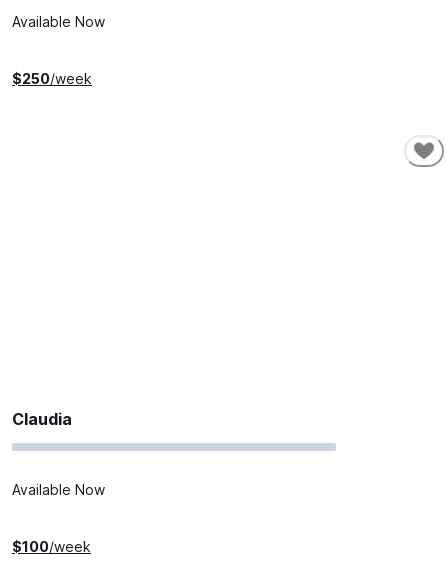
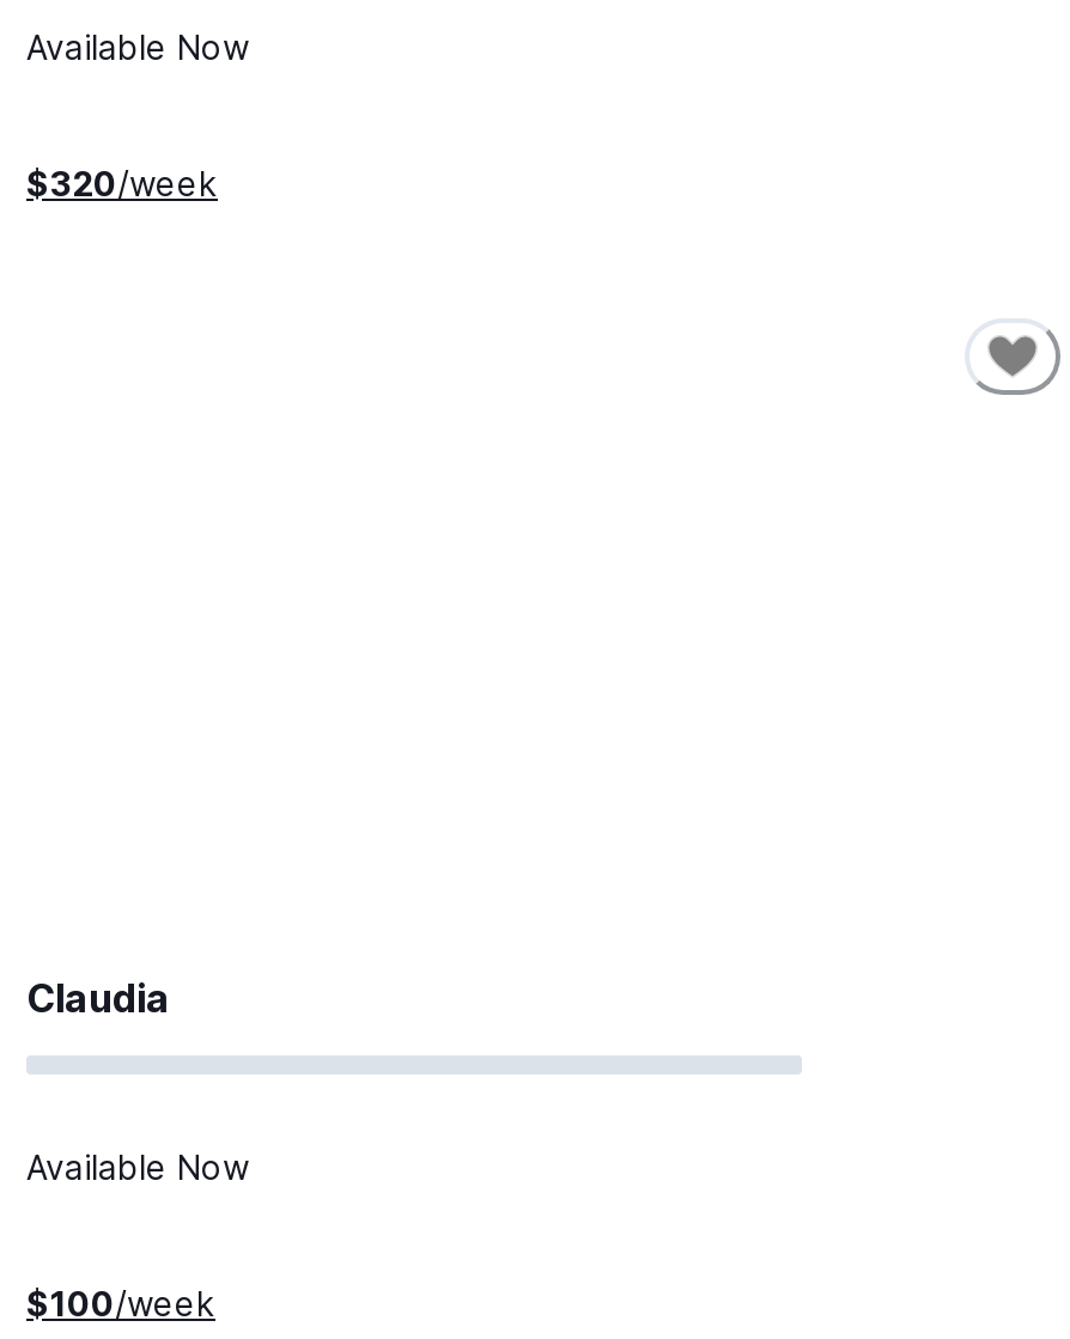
[12,70,92,87] $250/week -> [26,162,218,203] $320/week

